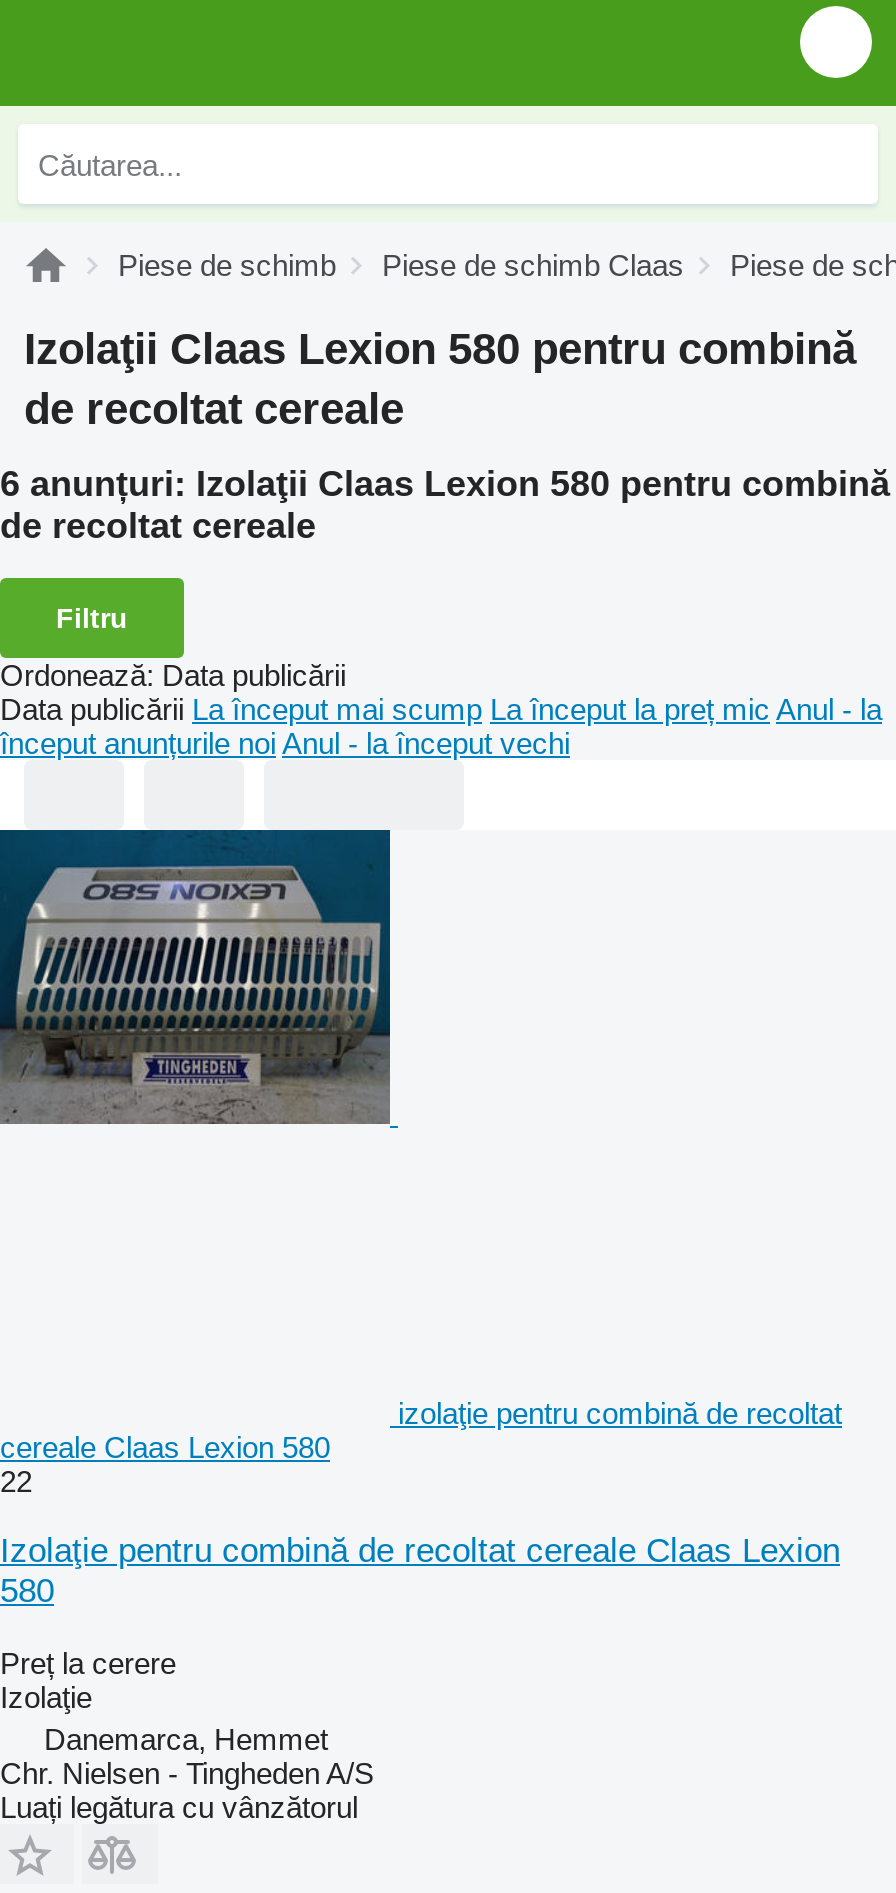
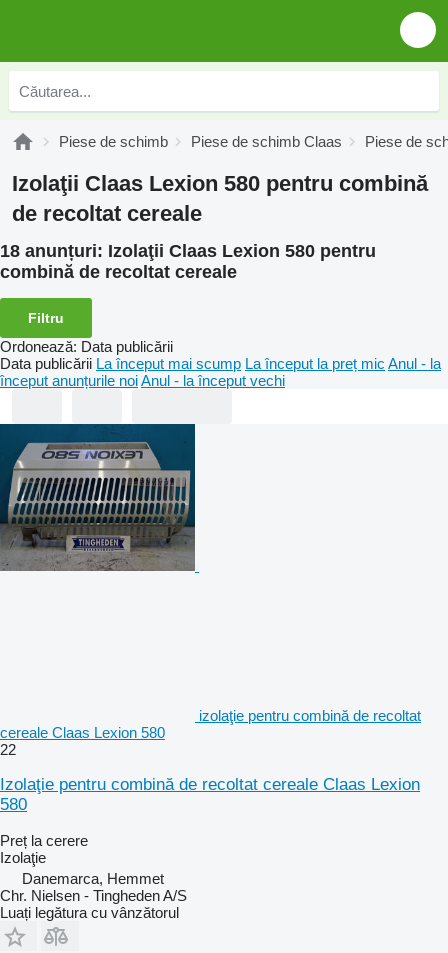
[0,464,890,546] 6 anunțuri: Izolaţii Claas Lexion 580 pentru combină | de recoltat cereale -> [0,241,376,282] 18 anunțuri: Izolaţii Claas Lexion 580 pentru | combină de recoltat cereale

